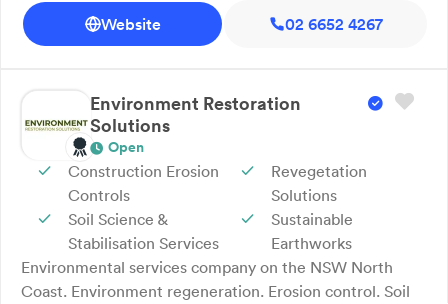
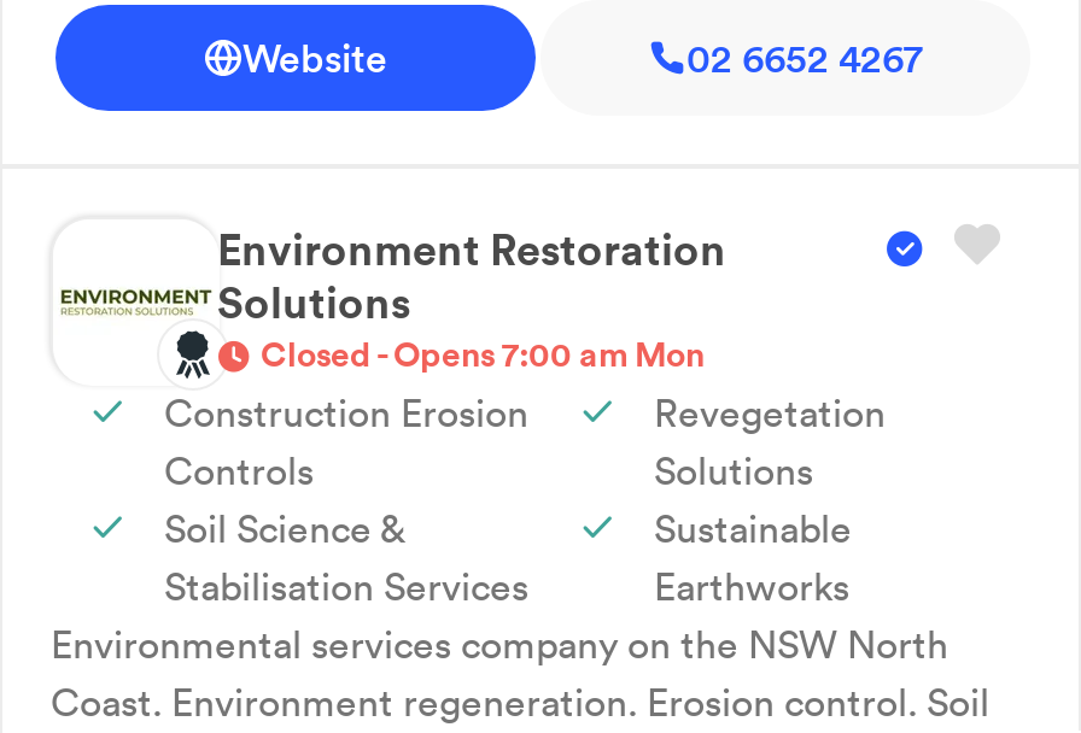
[108,138,144,156] Open -> [261,333,705,376] Closed - Opens 7:00 am Mon

